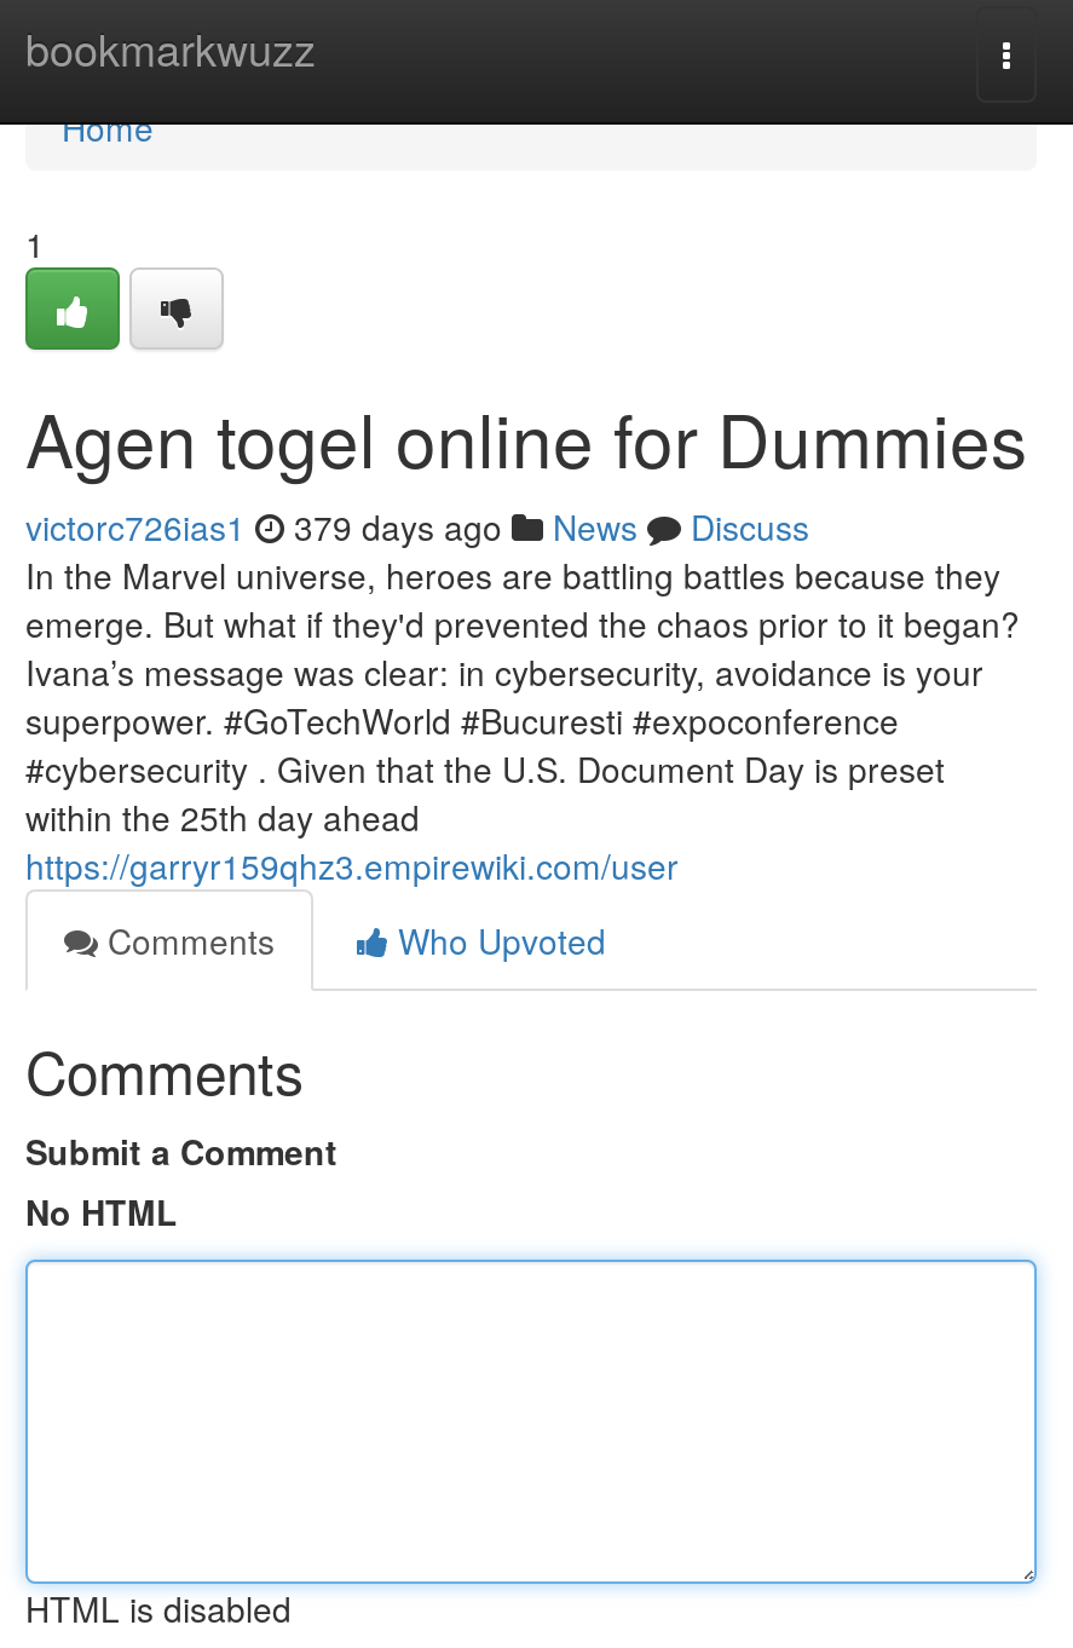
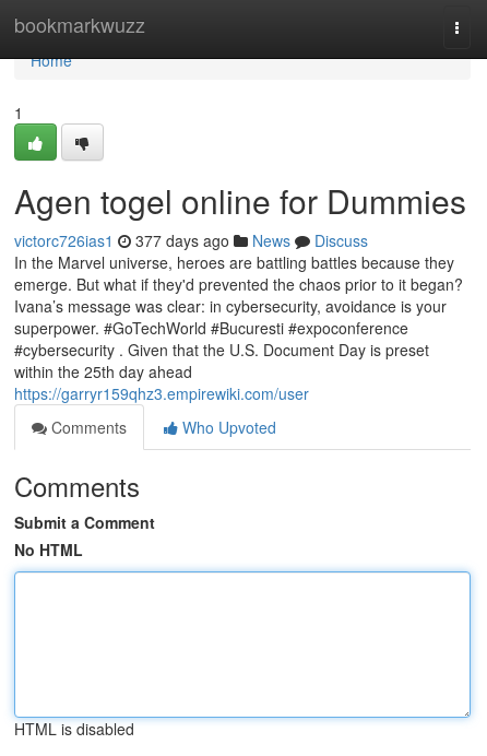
[25,502,809,551] victorc726ias1 379 days ago News Discuss -> [14,229,368,251] victorc726ias1 377 days ago News Discuss

